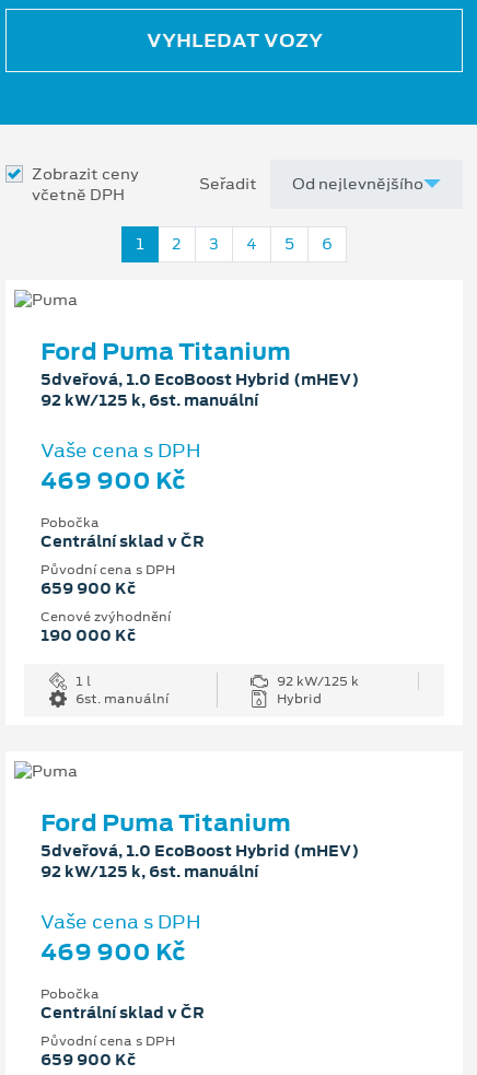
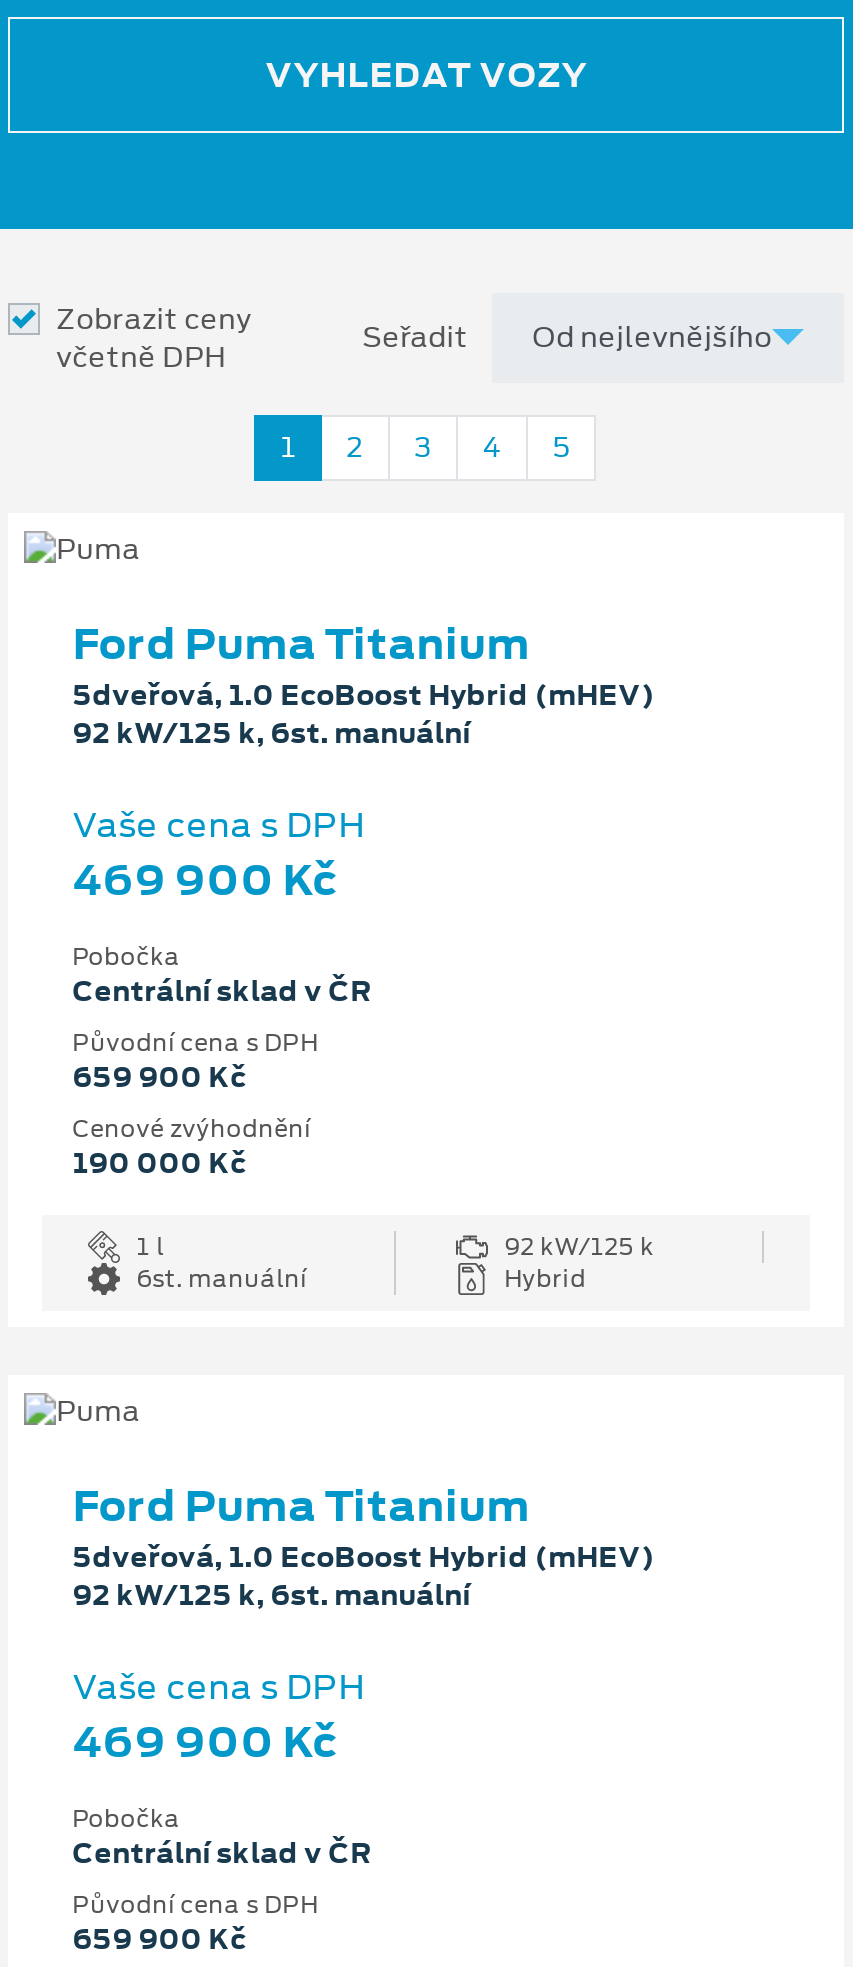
[321,233,332,255] 6 -> none

